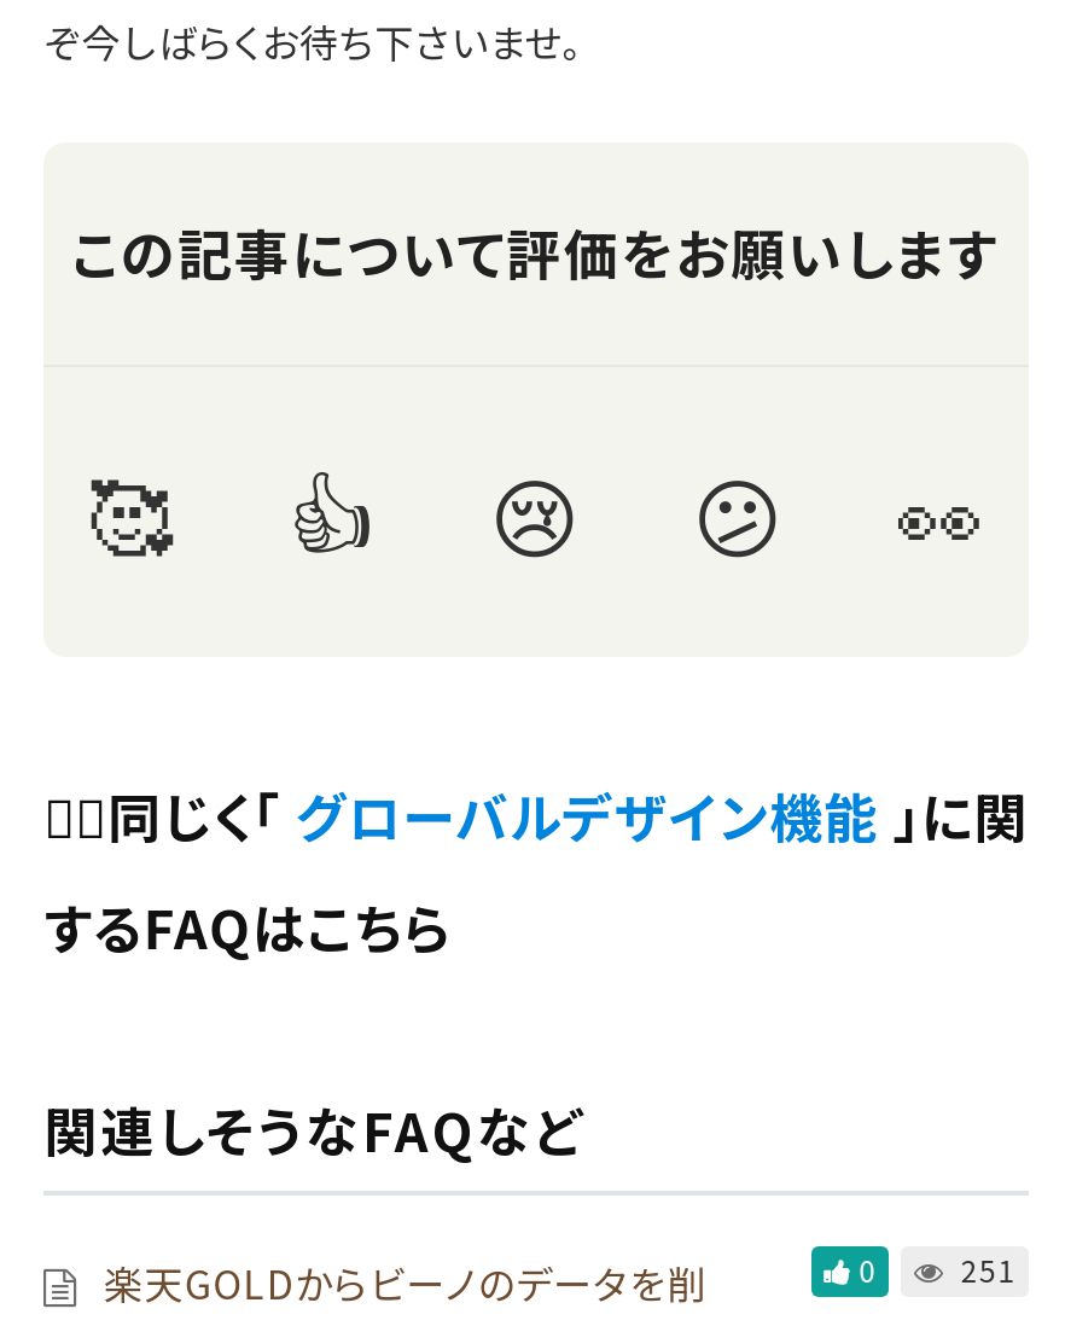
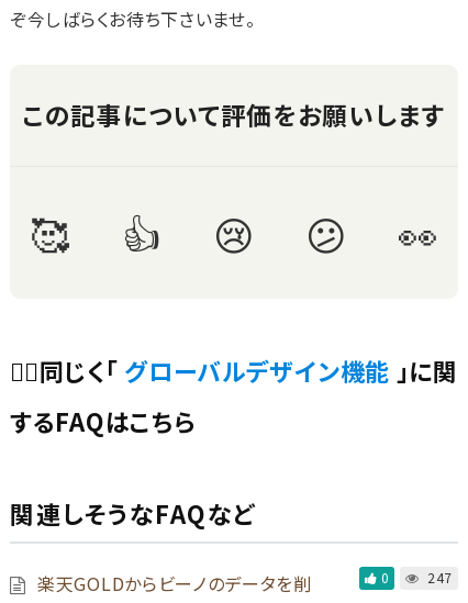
[859,1248,1017,1290] 0 251 -> [381,568,453,586] 0 247

